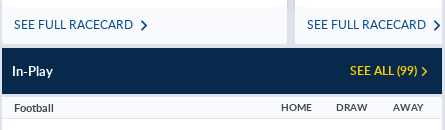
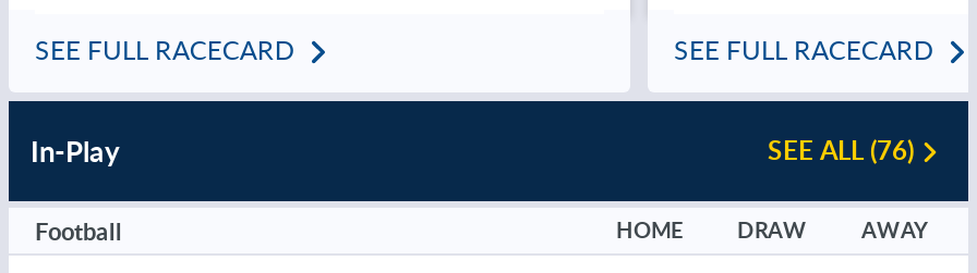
[350,62,417,79] SEE ALL (99) -> [768,132,914,169] SEE ALL (76)

